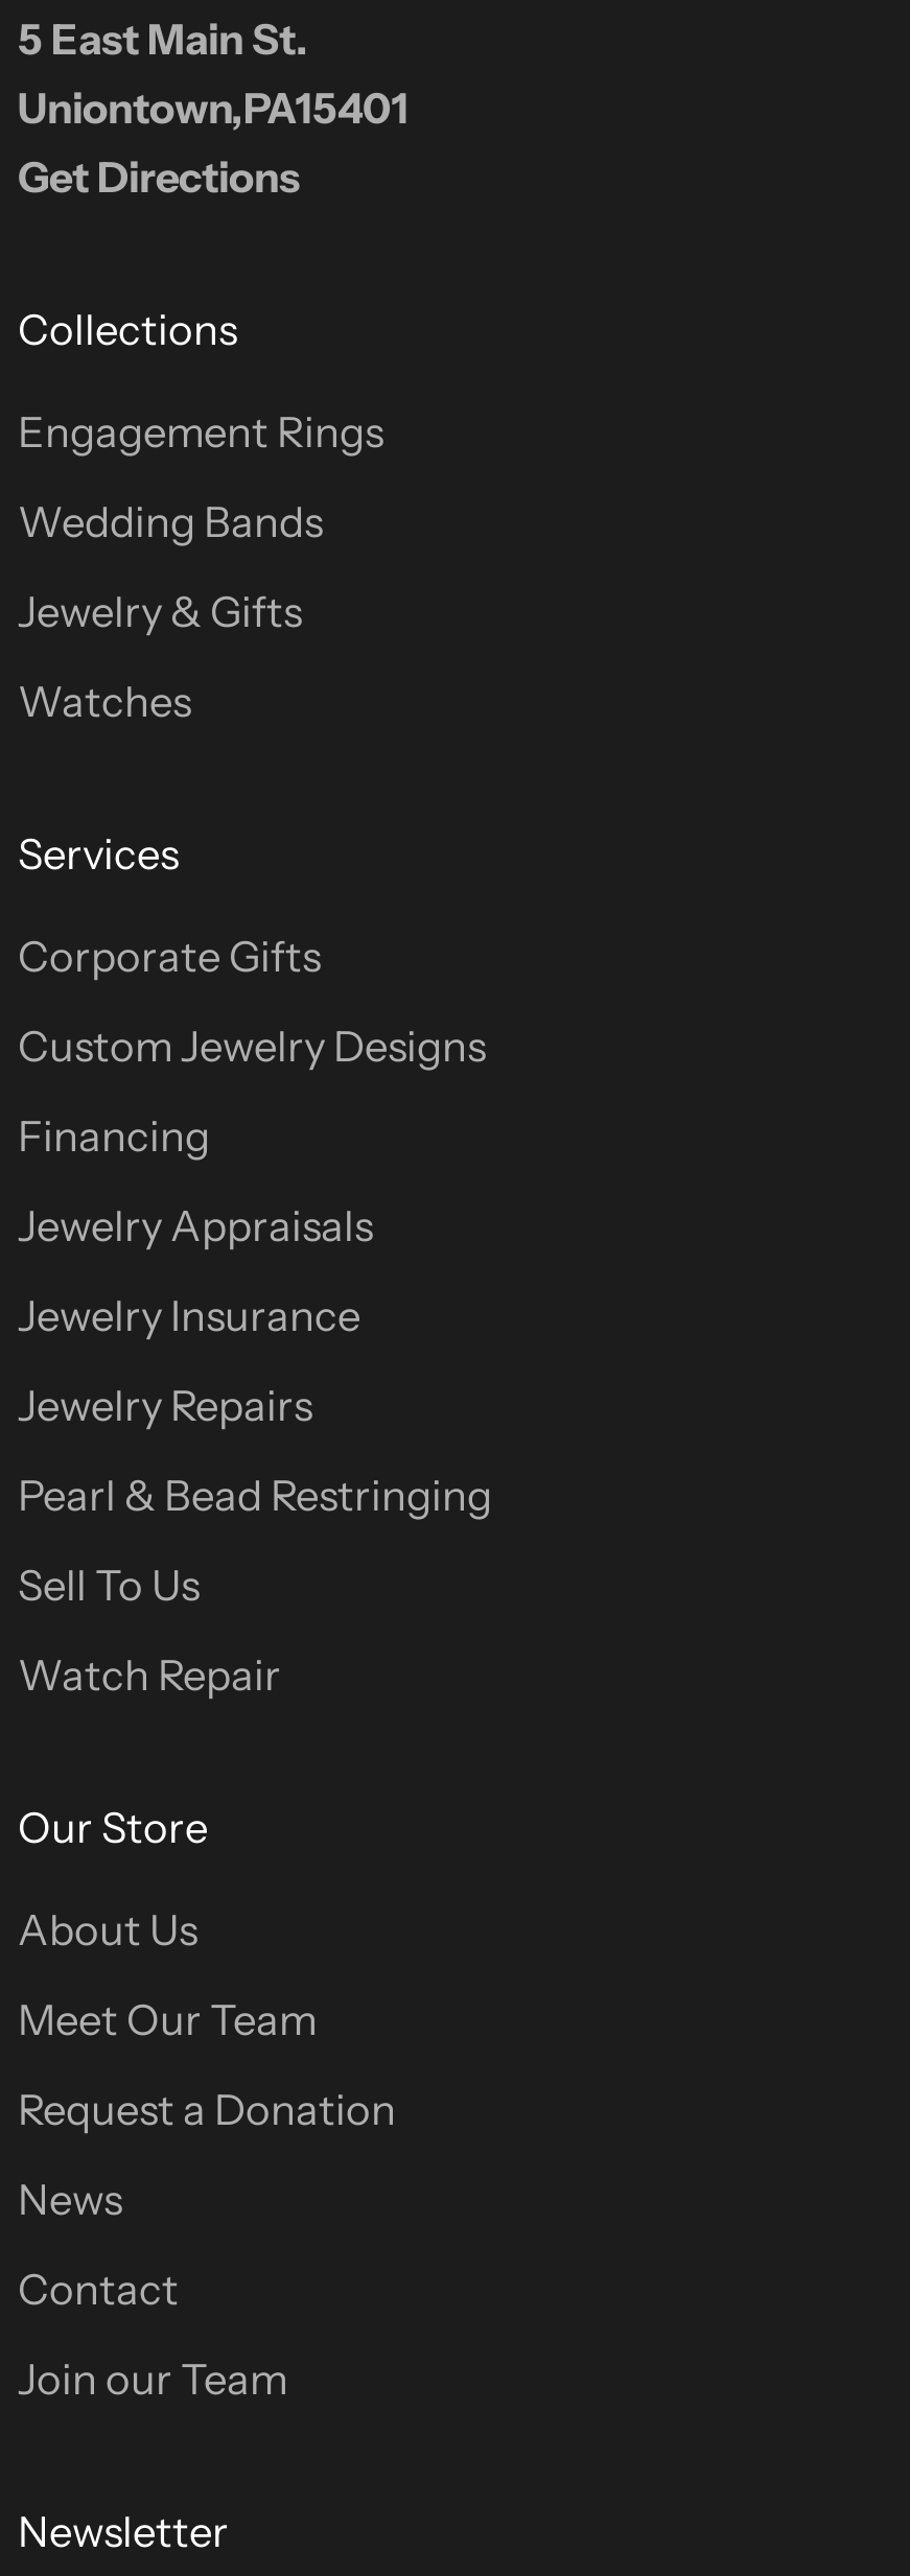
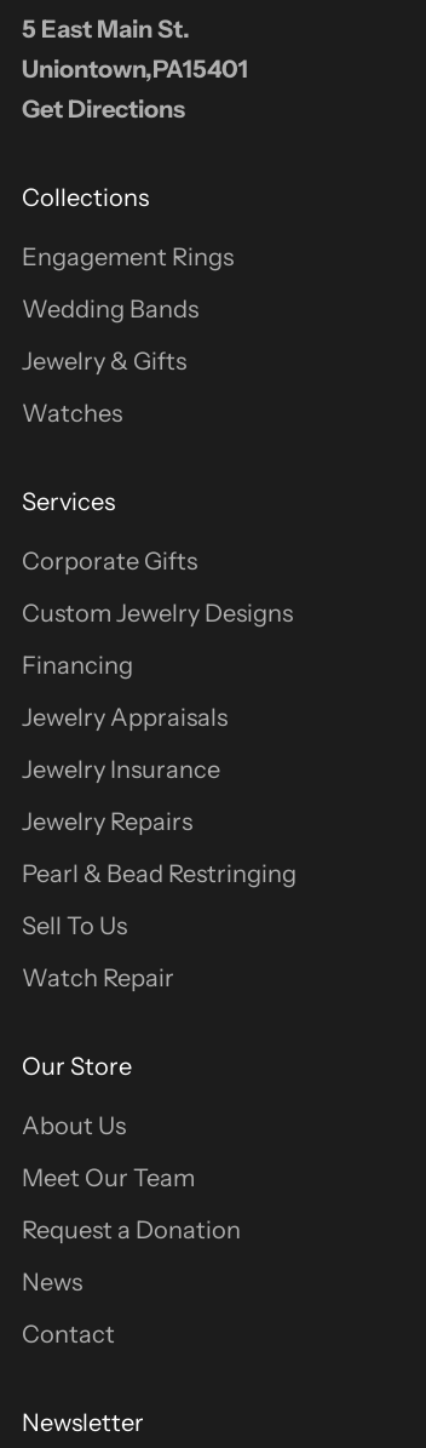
[18,2355,287,2405] Join our Team -> none

